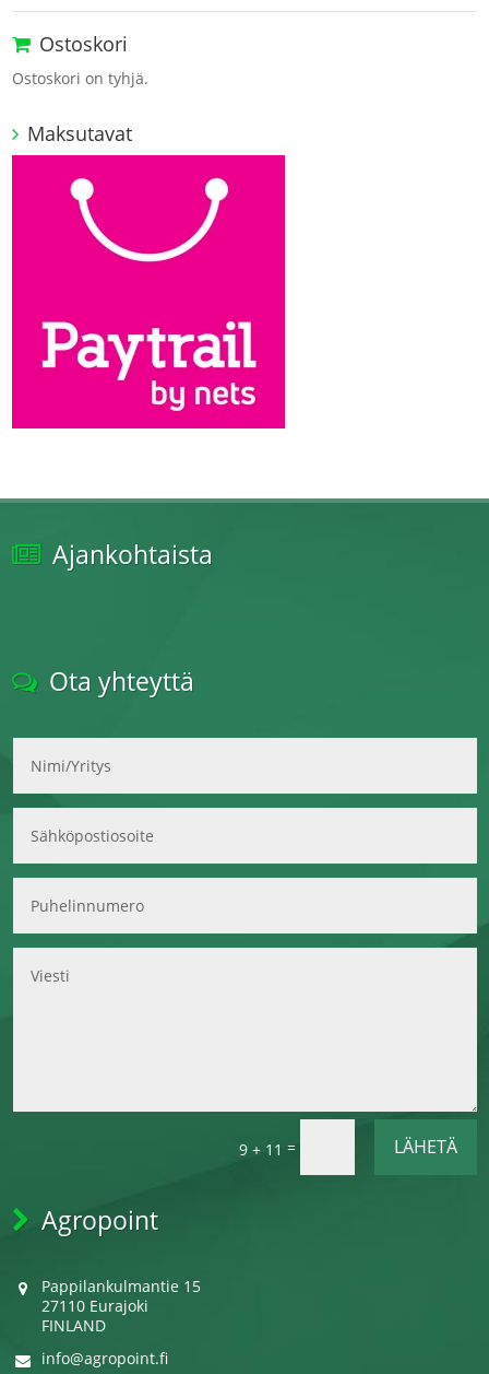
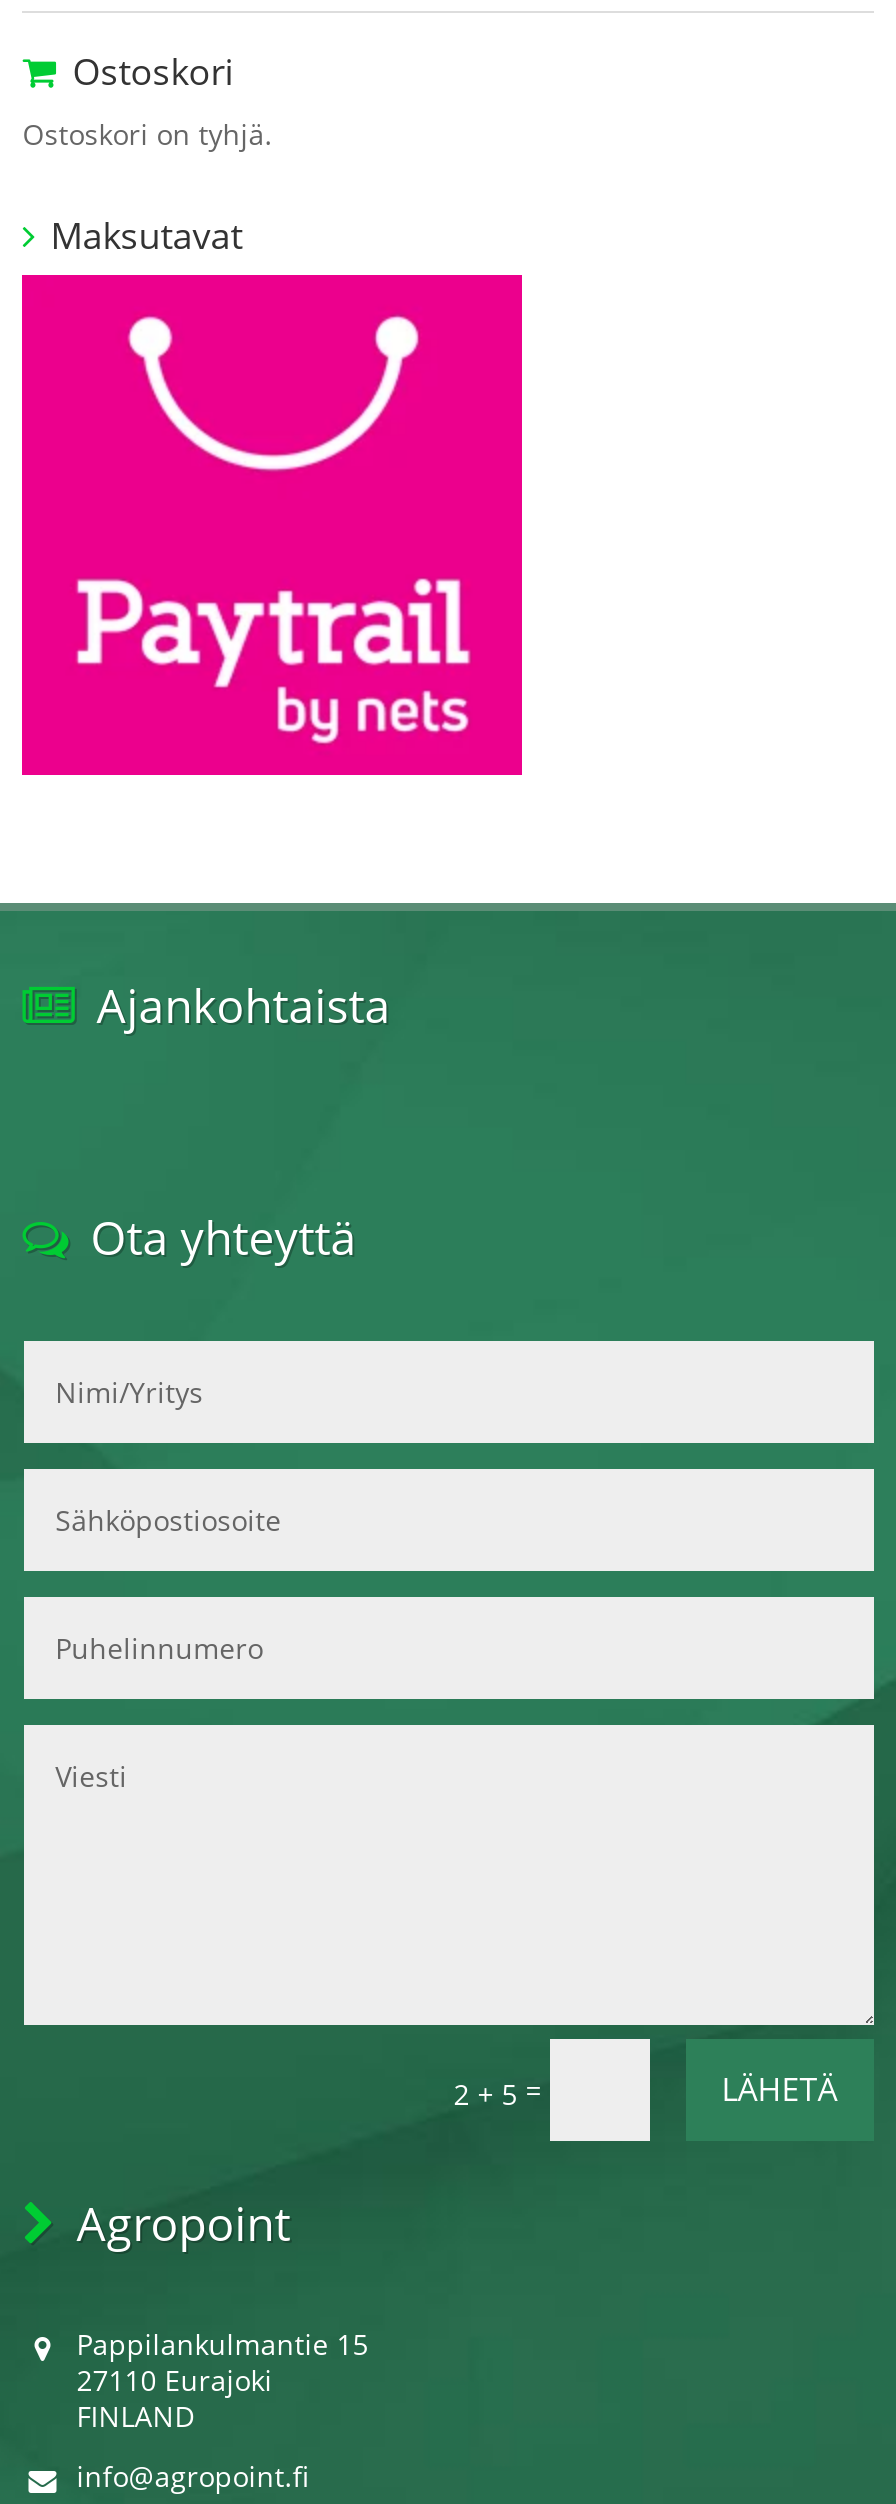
[239,1136,300,1159] 9 + 11 = -> [454,2070,550,2112] 2 + 5 =

